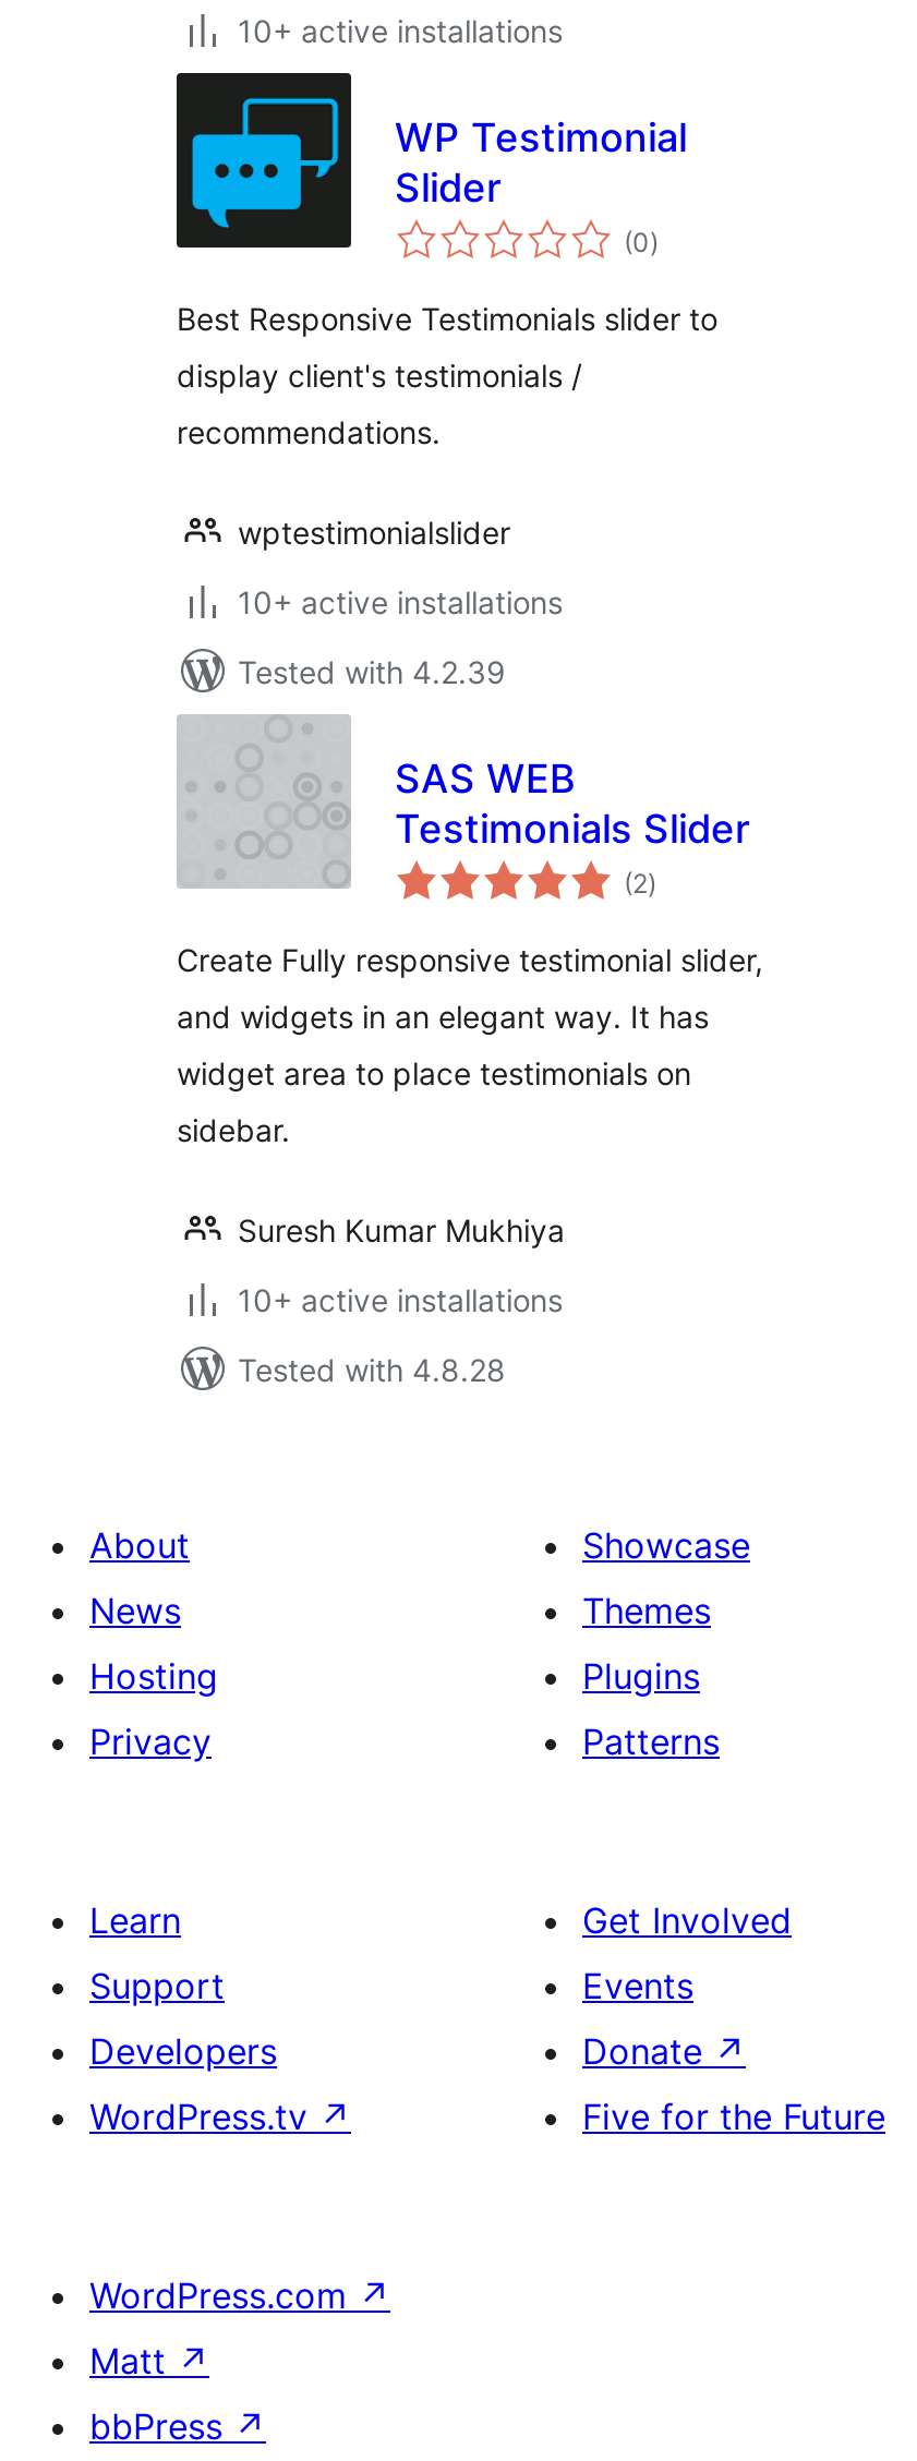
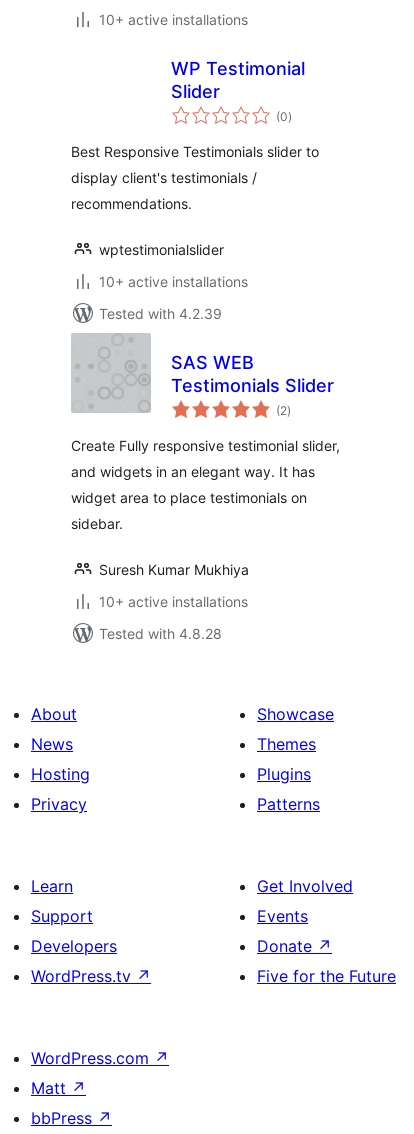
[174,71,353,250] [image] -> none

